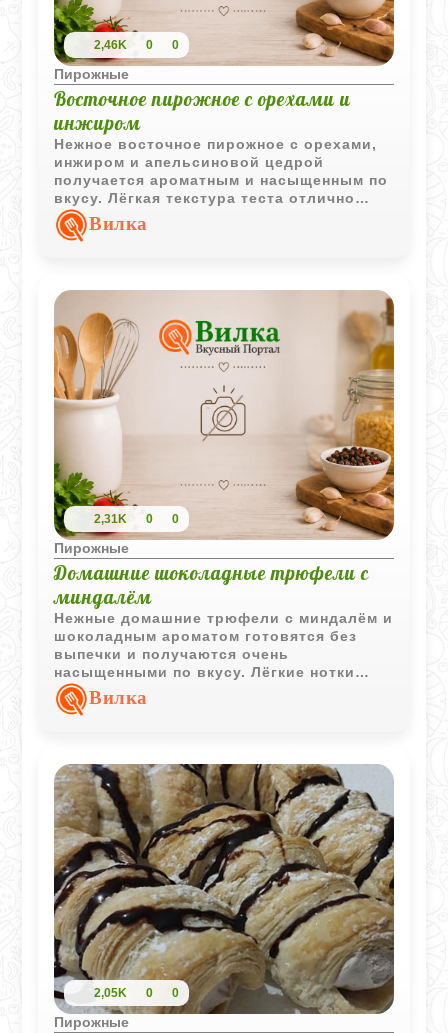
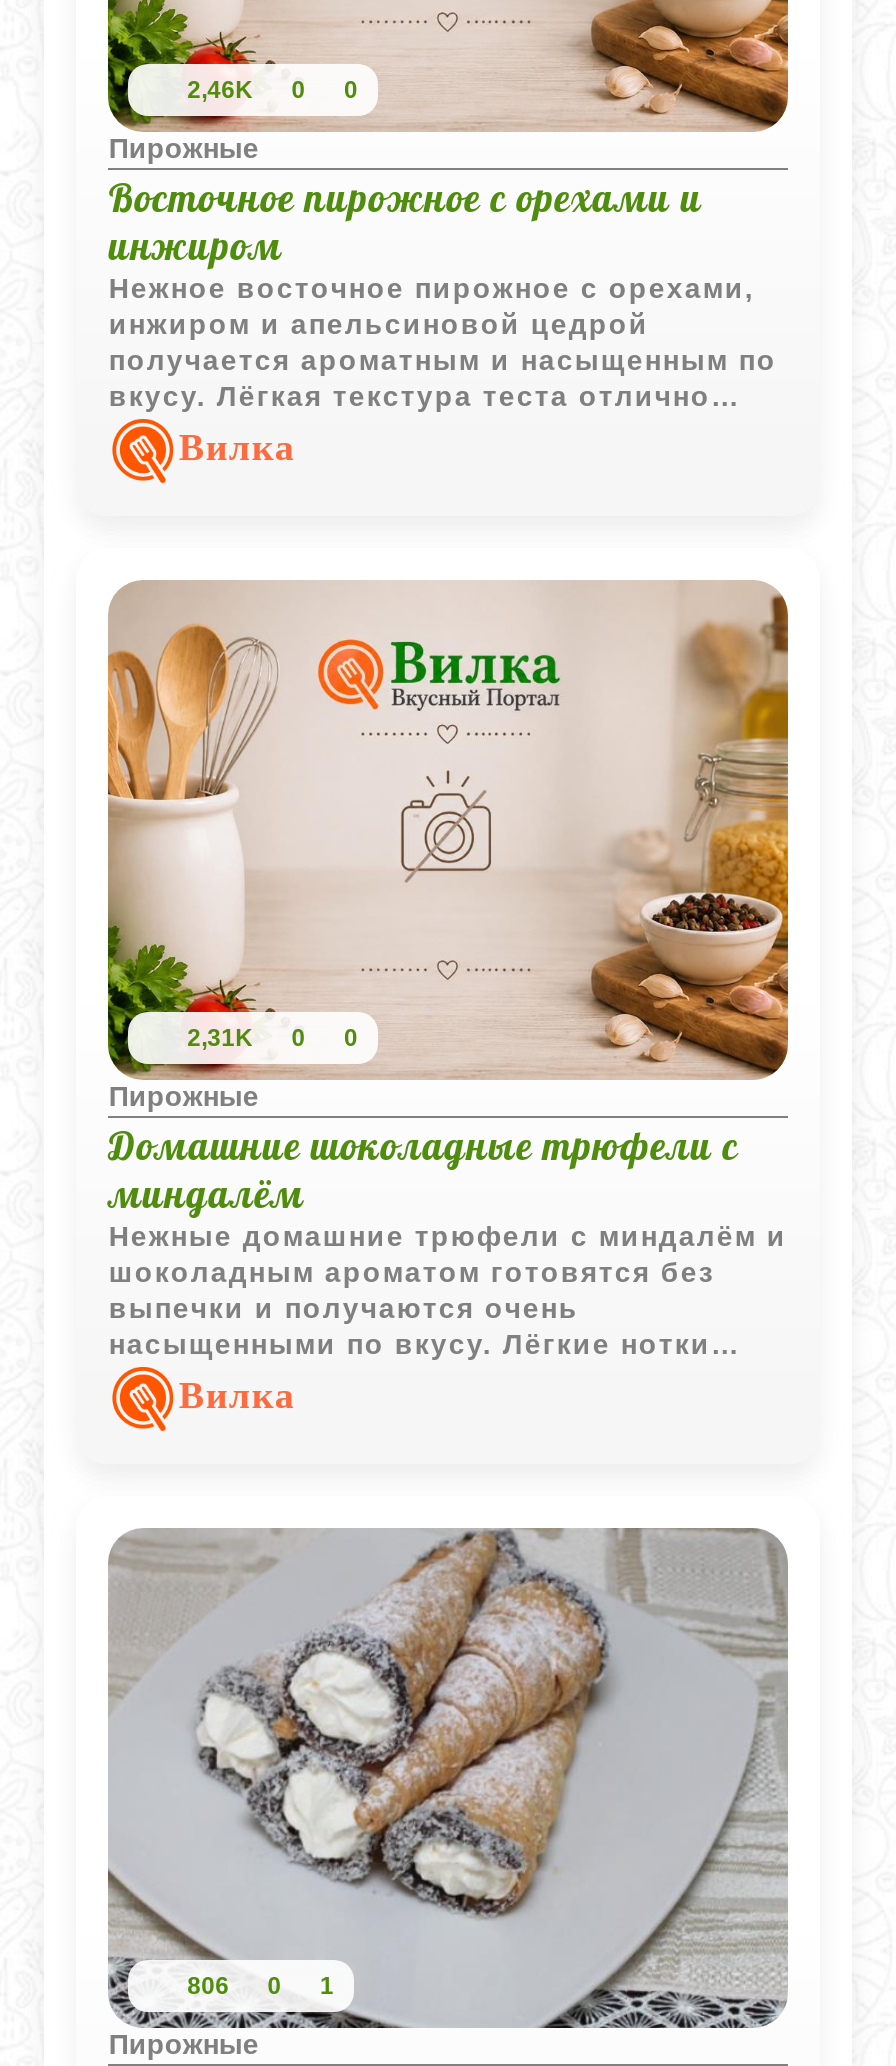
[53,763,394,1015] [image] | 2,05K -> [108,1528,788,2030] [image] | 806
[172,986,179,1000] 0 -> [320,1972,334,2000] 1

